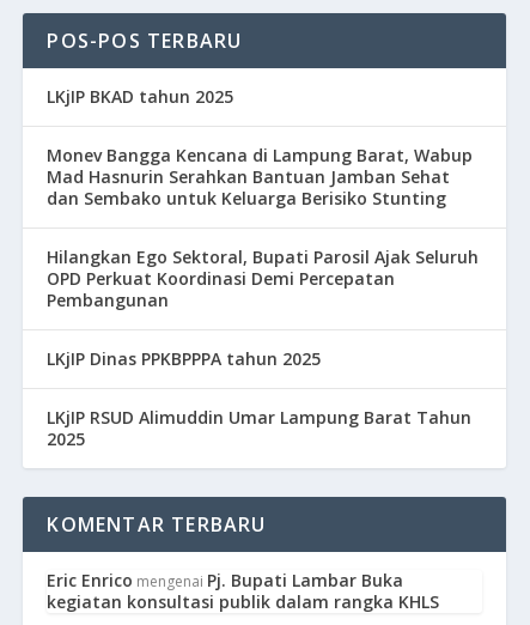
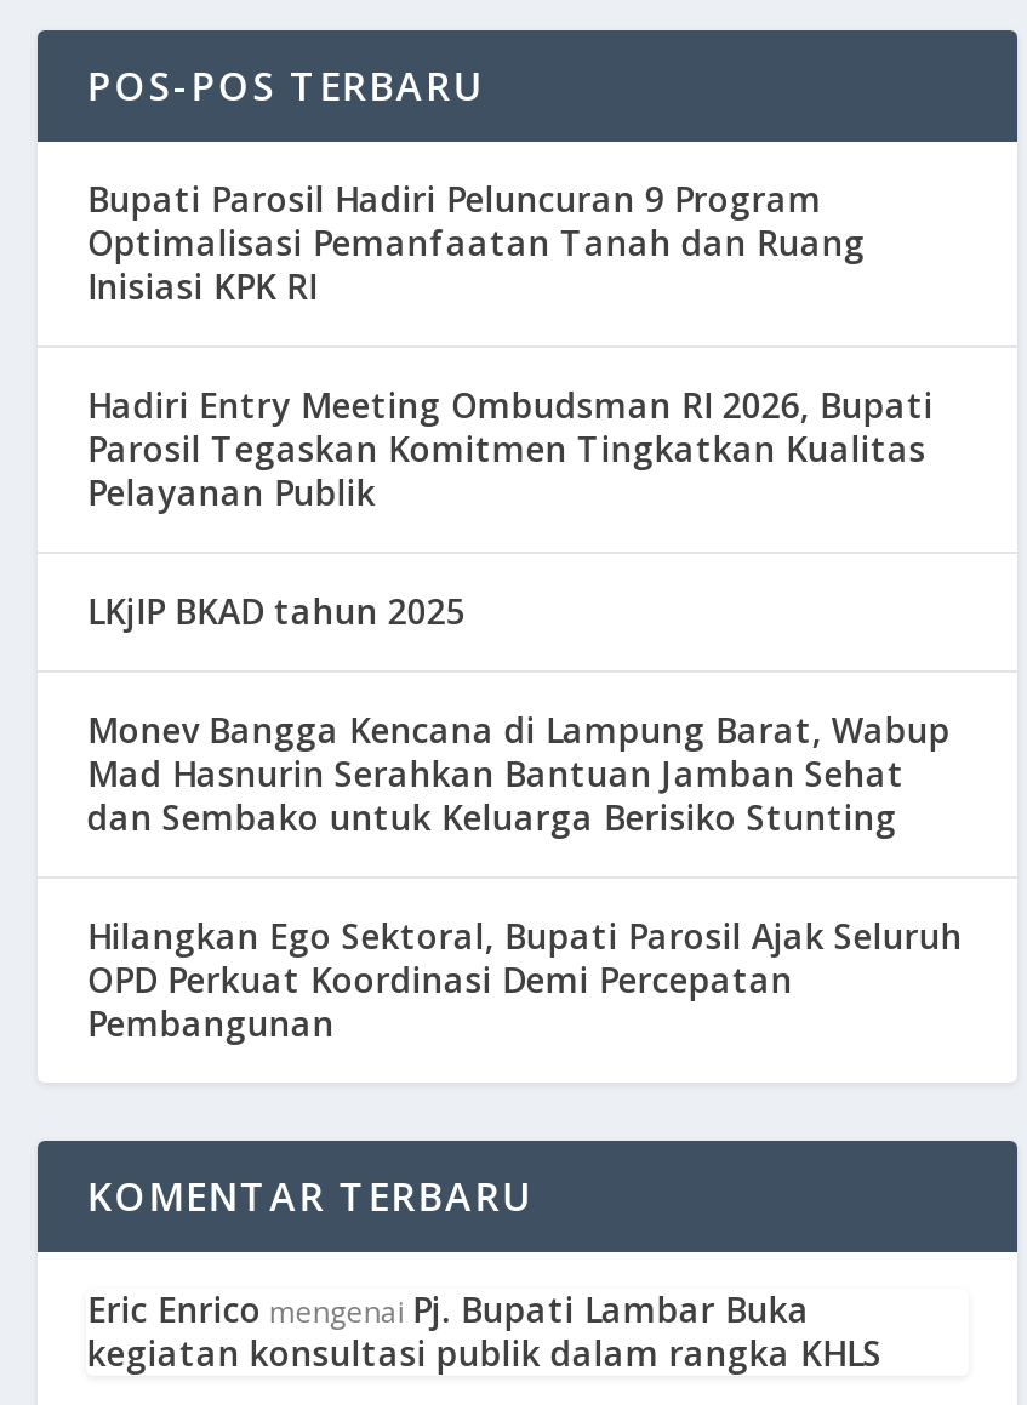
none -> [87,176,933,515] Bupati Parosil Hadiri Peluncuran 9 Program | Optimalisasi Pemanfaatan Tanah dan Ruang | Inisiasi KPK RI | Hadiri Entry Meeting Ombudsman RI 2026, Bupati | Parosil Tegaskan Komitmen Tingkatkan Kualitas | Pelayanan Publik
moved [47,85,479,311] -> [87,588,962,1046]: LKjIP BKAD tahun 2025 | Monev Bangga Kencana di Lampung Barat, Wabup | Mad Hasnurin Serahkan Bantuan Jamban Sehat | dan Sembako untuk Keluarga Berisiko Stunting | Hilangkan Ego Sektoral, Bupati Parosil Ajak Seluruh | OPD Perkuat Koordinasi Demi Percepatan | Pembangunan
[47,347,472,450] LKjIP Dinas PPKВРРРА tahun 2025 | LKjIP RSUD Alimuddin Umar Lampung Barat Tahun | 2025 -> none

